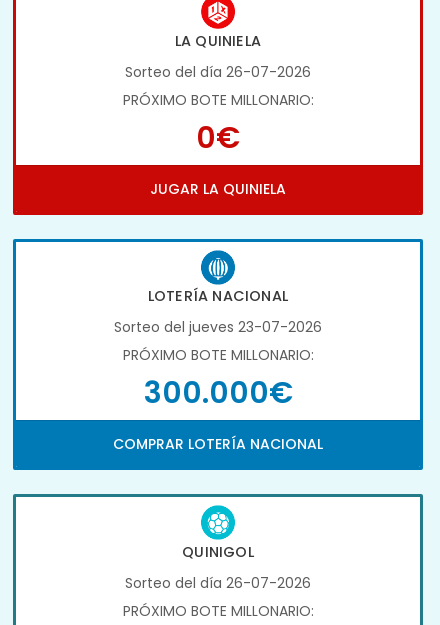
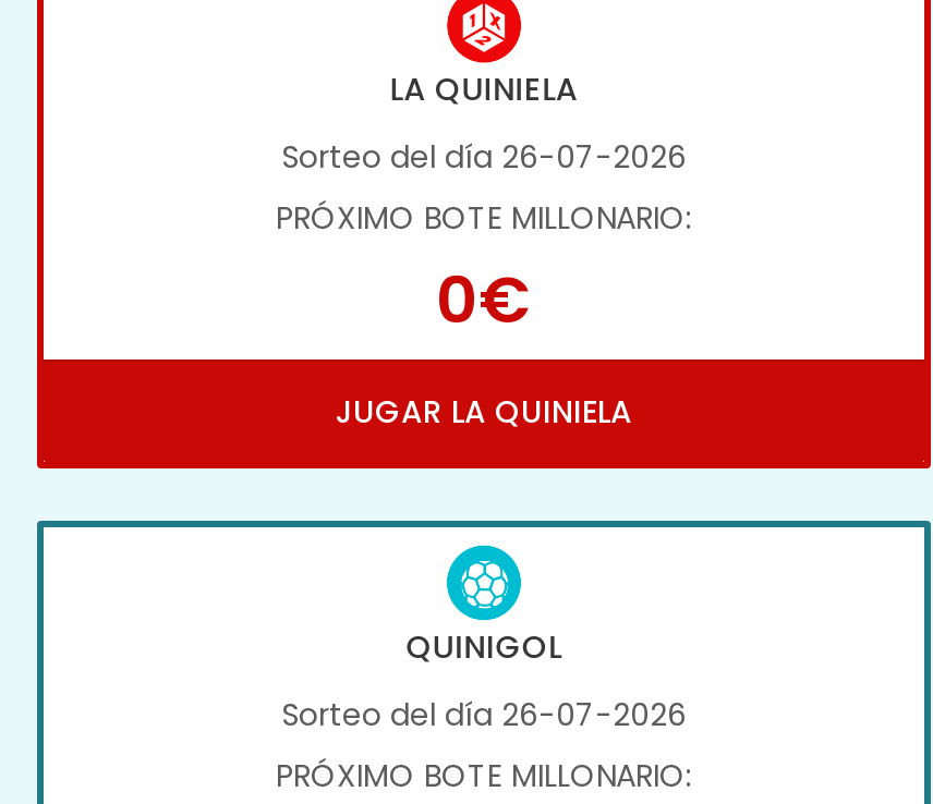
[13,239,423,471] [image] | LOTERÍA NACIONAL | Sorteo del jueves 23-07-2026 | PRÓXIMO BOTE MILLONARIO: | 300.000€ | COMPRAR LOTERÍA NACIONAL -> none

